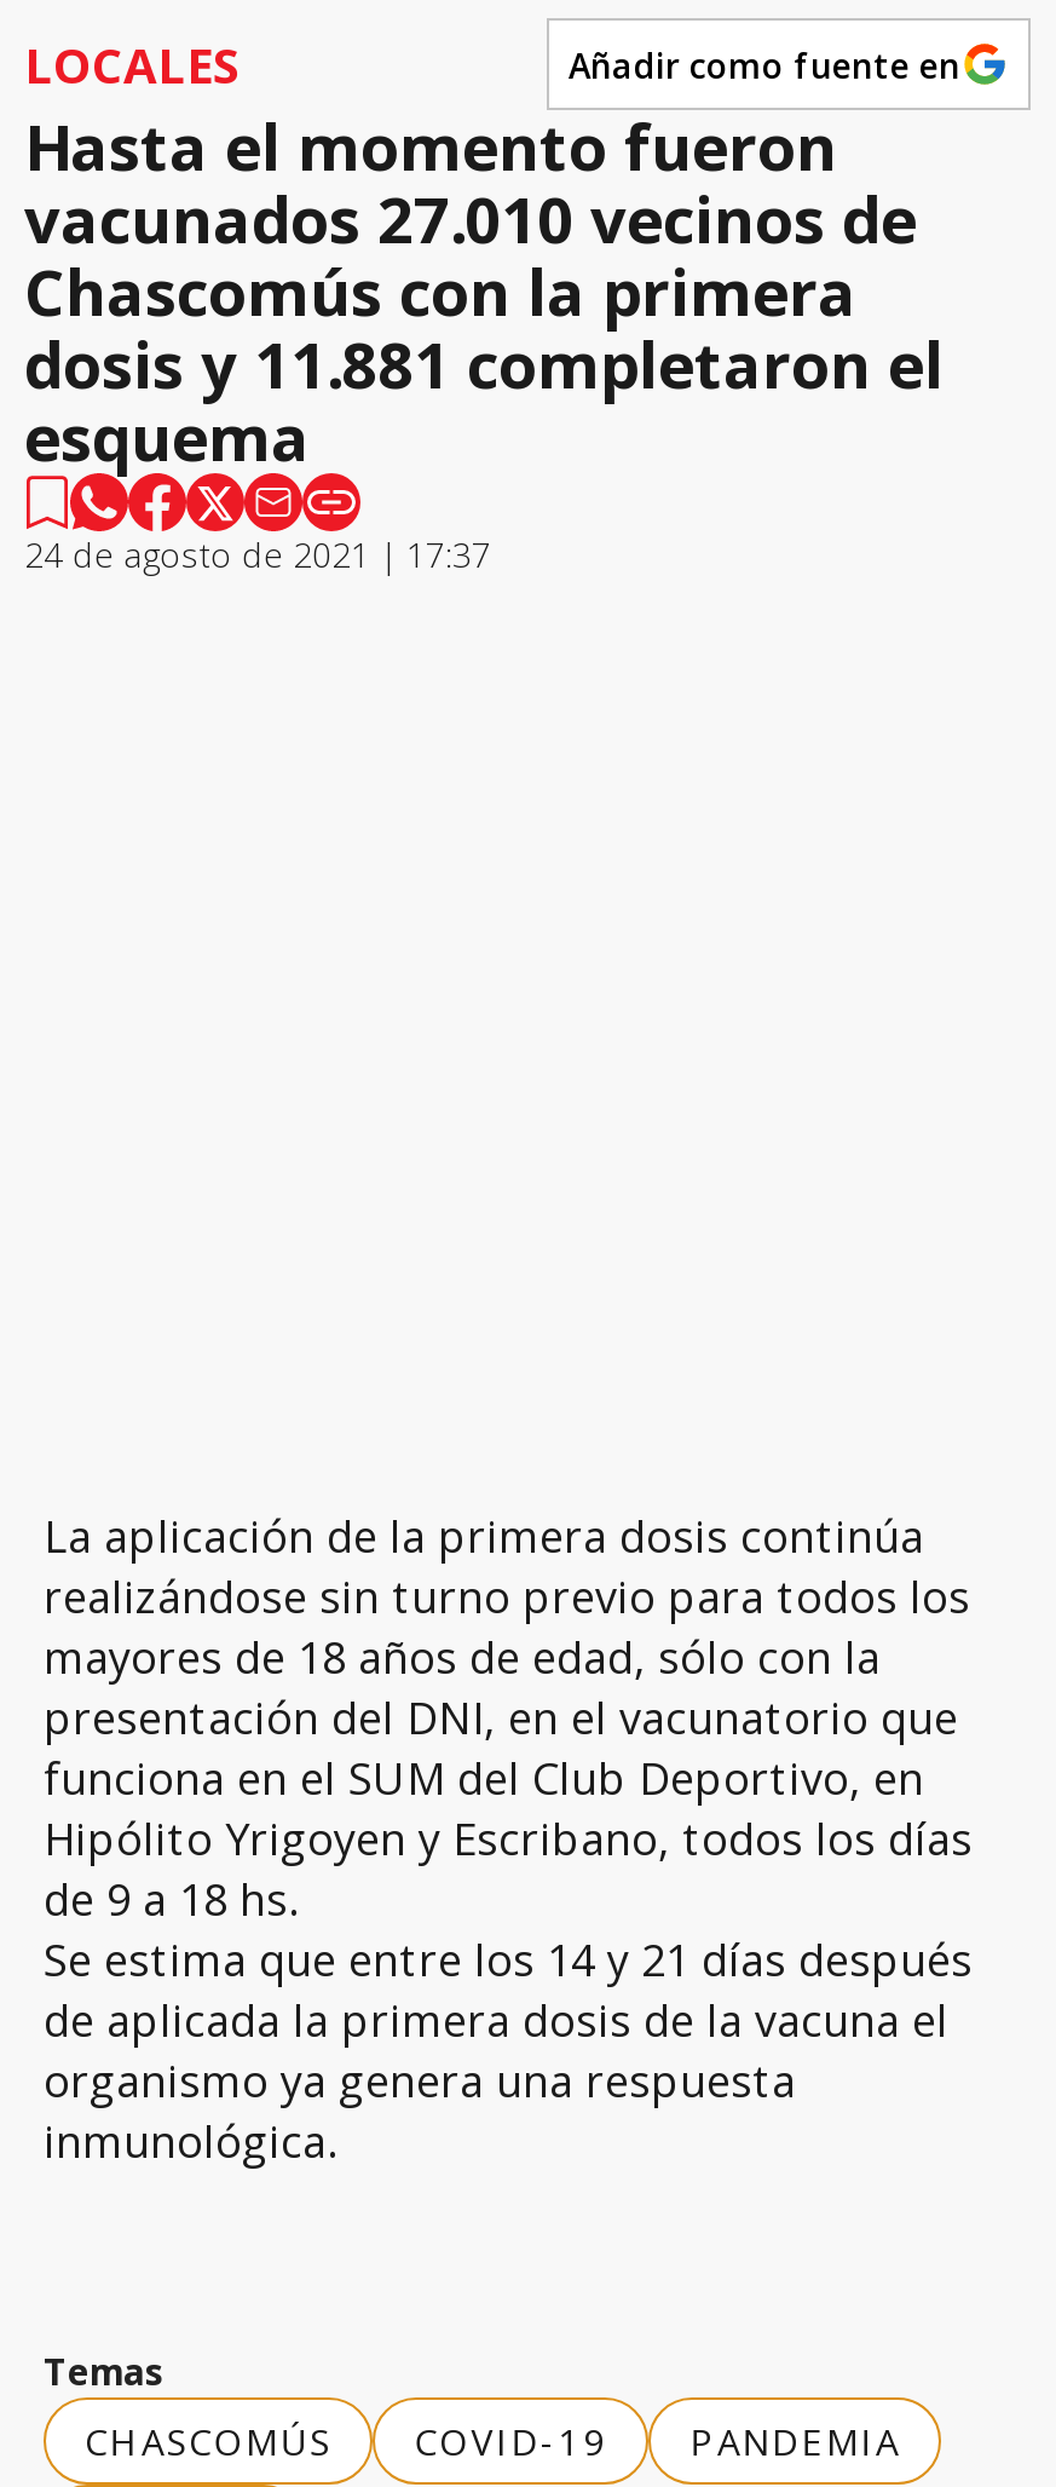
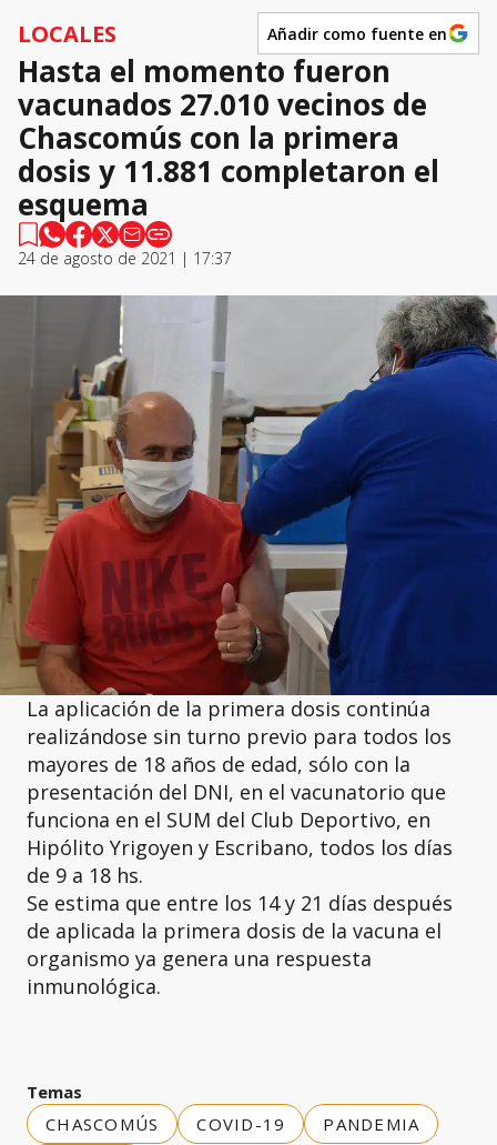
none -> [3,294,494,696] [image]

